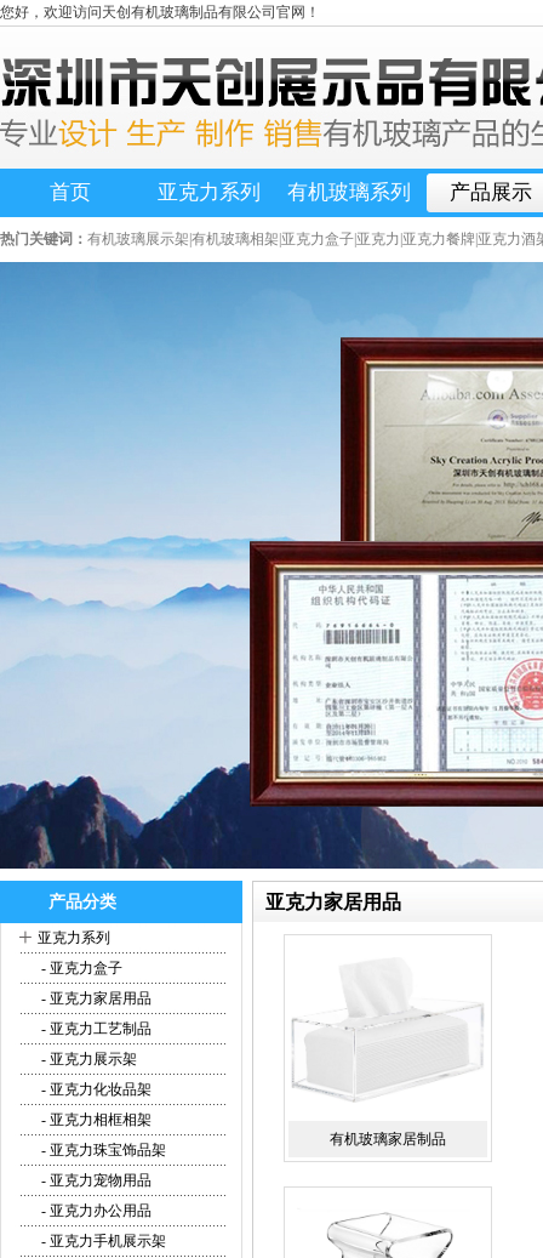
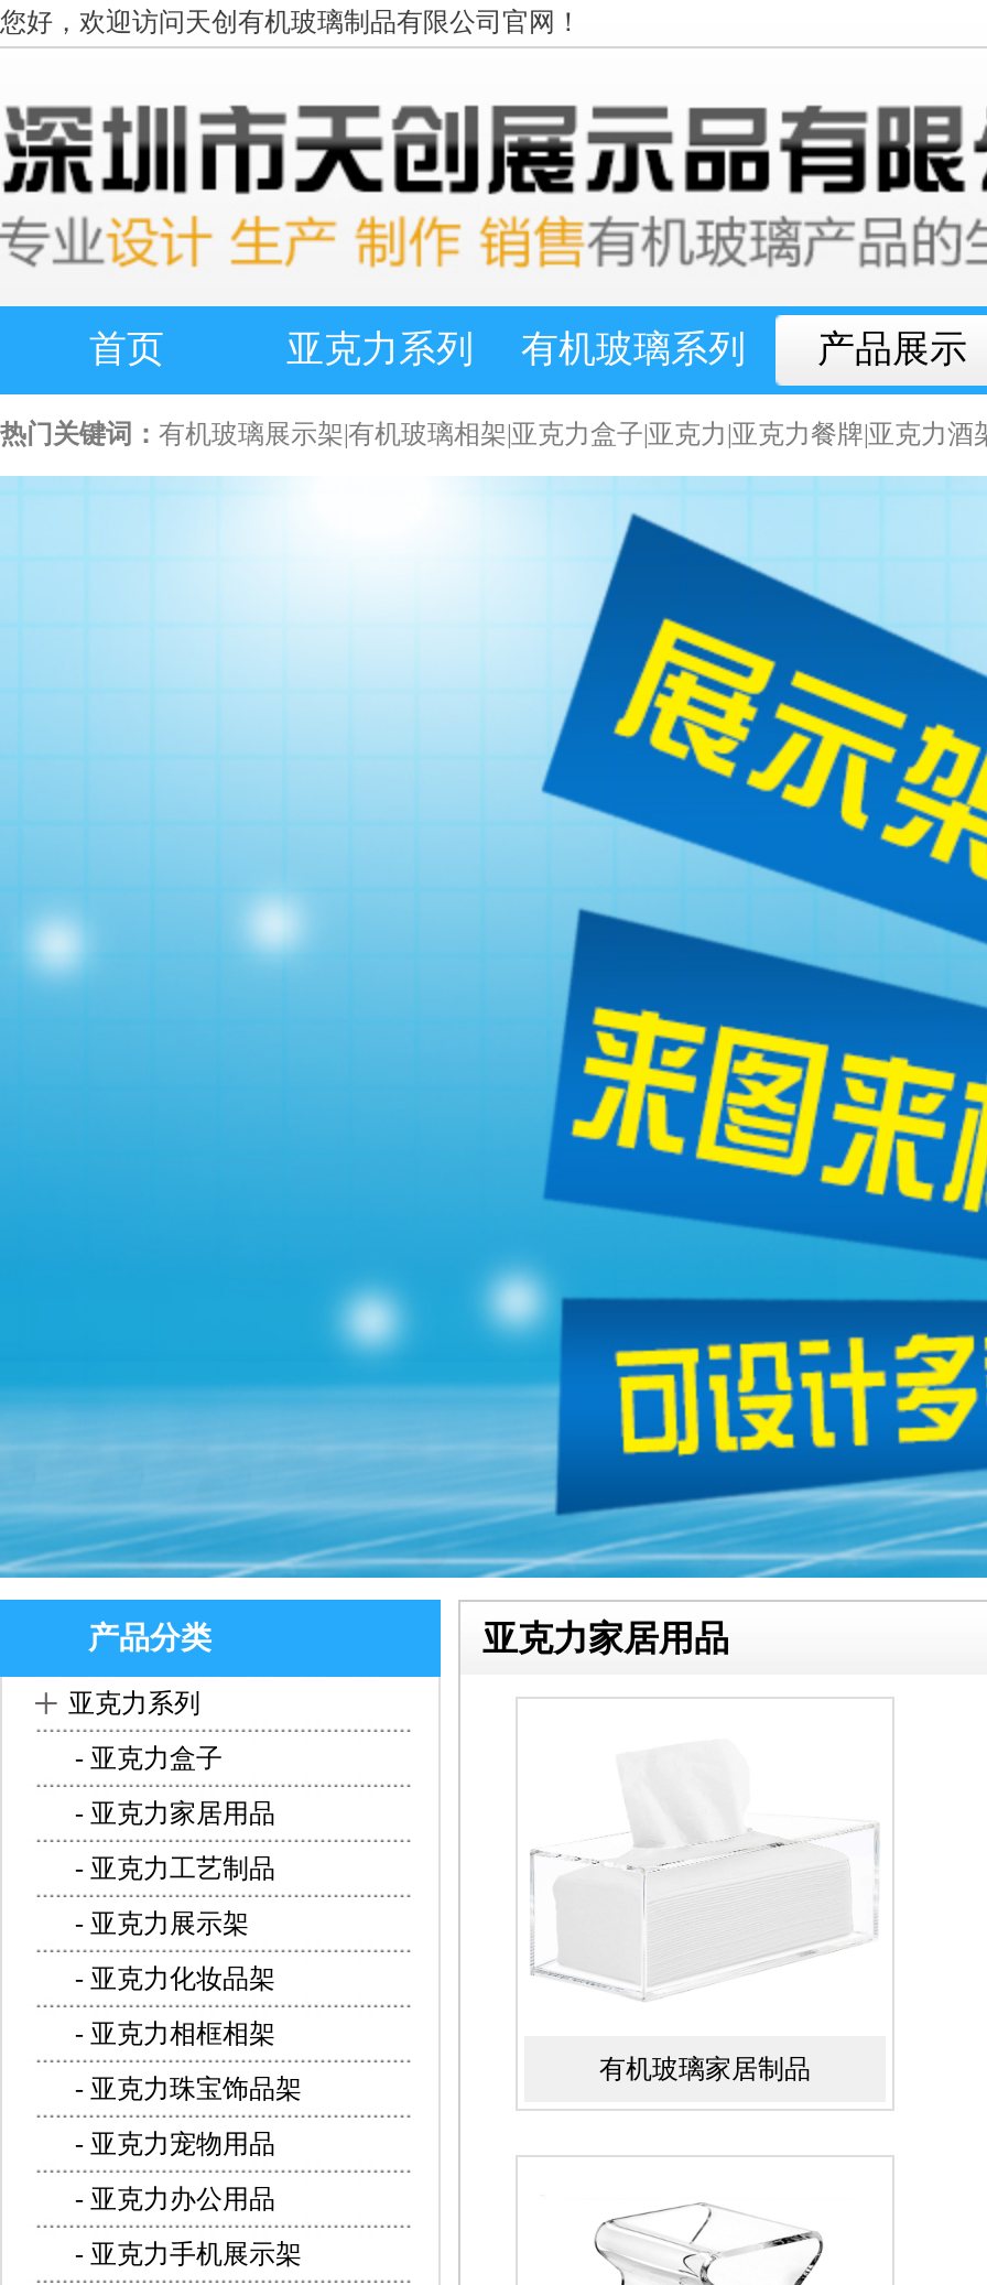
[4,261,539,870] [image] -> [7,476,980,1580] [image]

